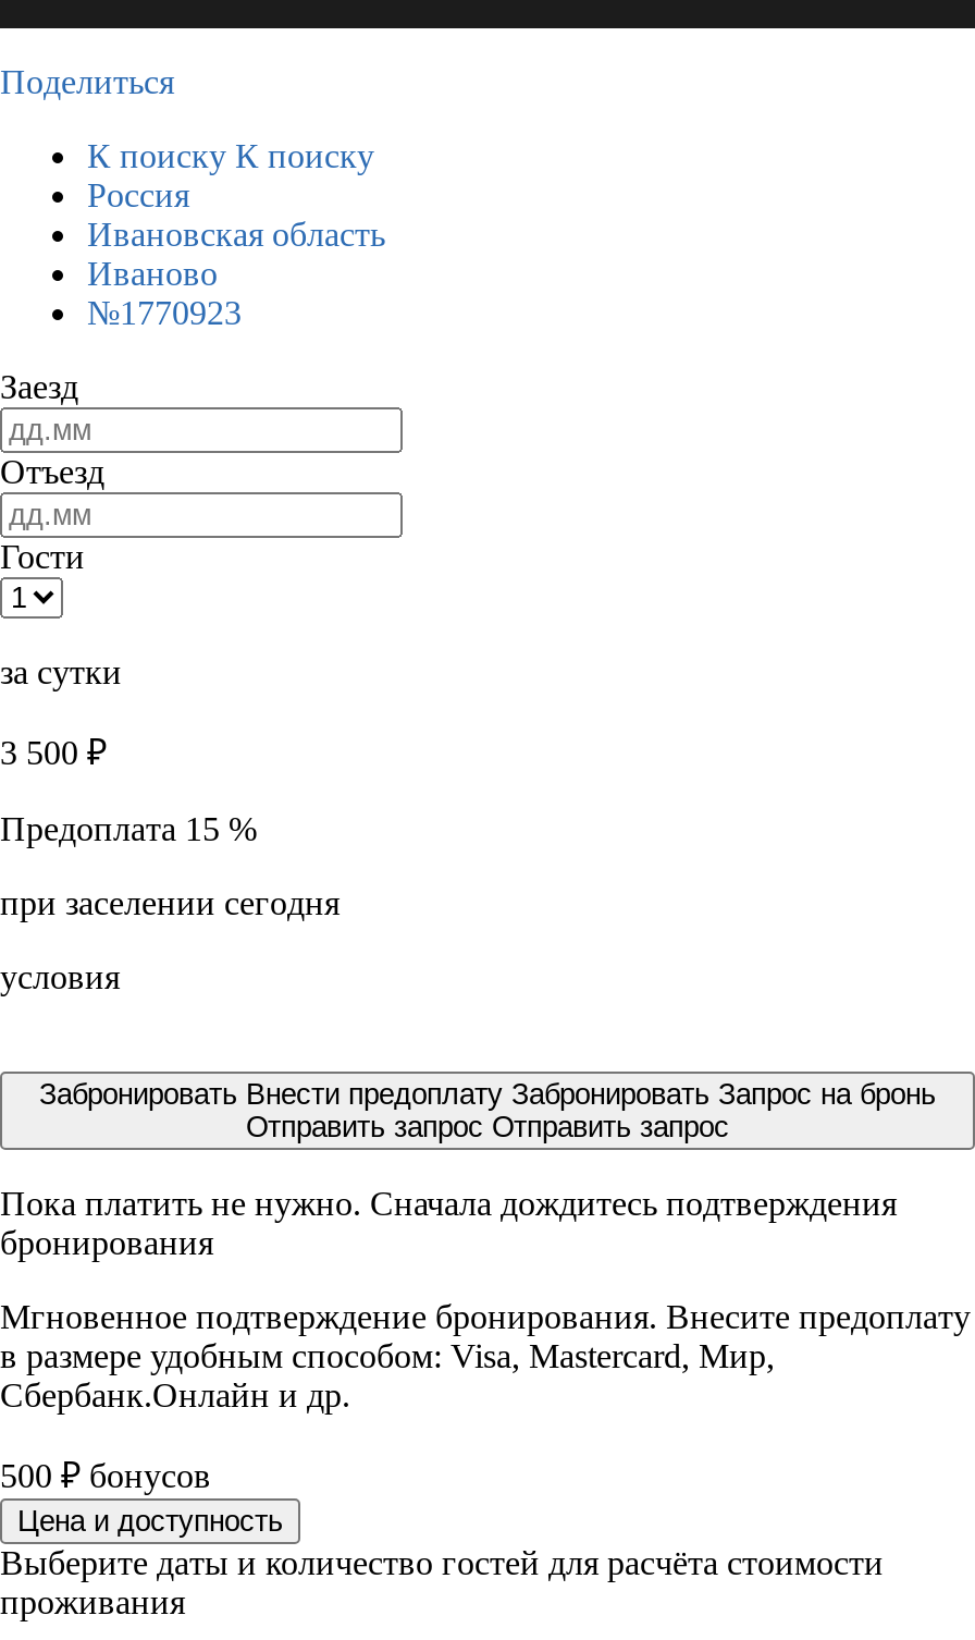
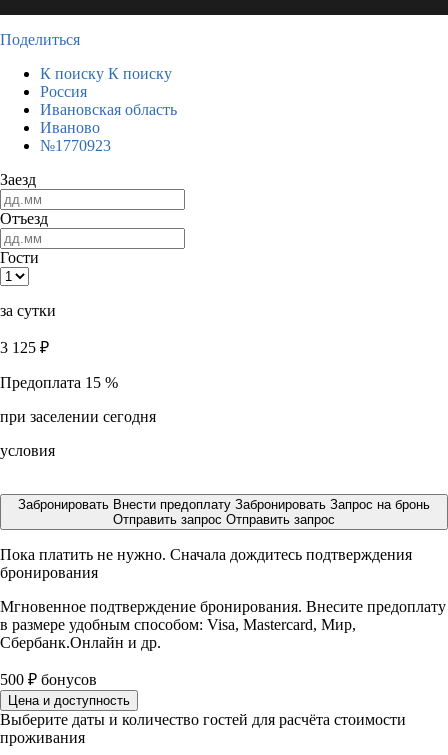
[0,734,107,771] 3 500 ₽ -> [0,339,49,356] 3 125 ₽

